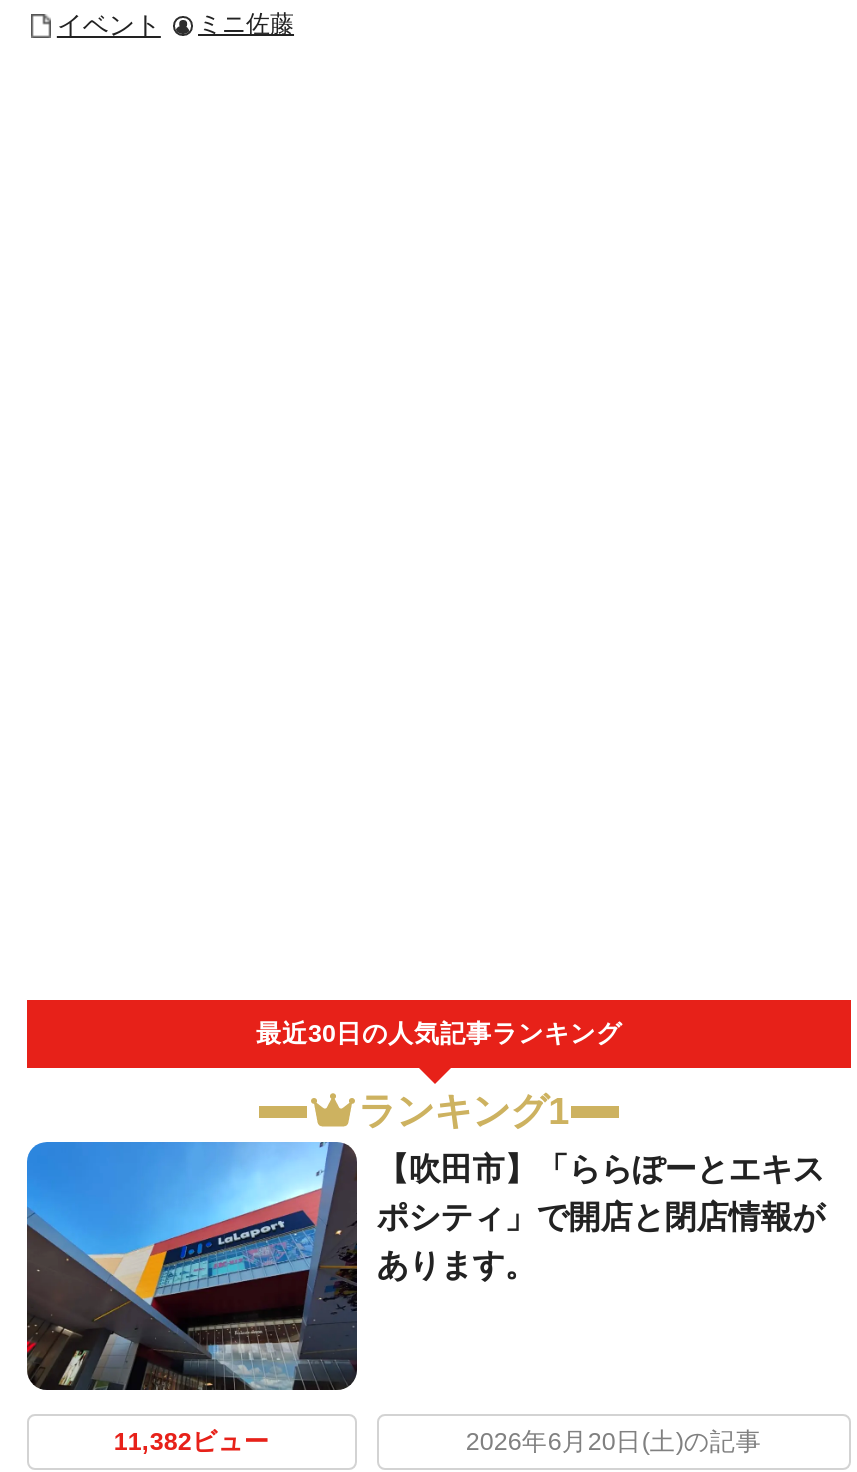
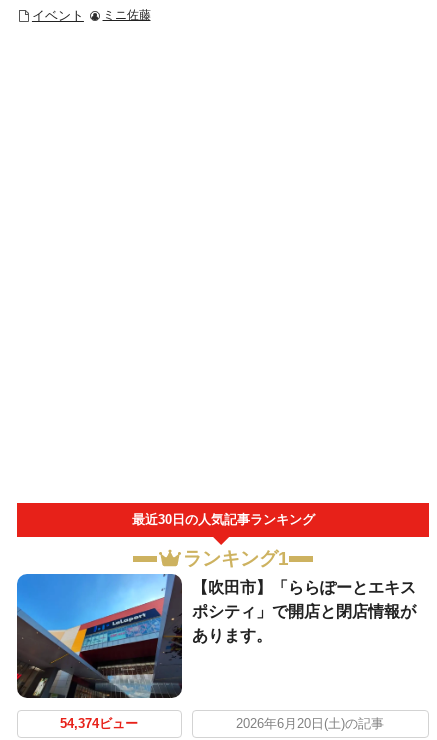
[114,1428,270,1456] 11,382ビュー -> [60,717,138,731] 54,374ビュー

